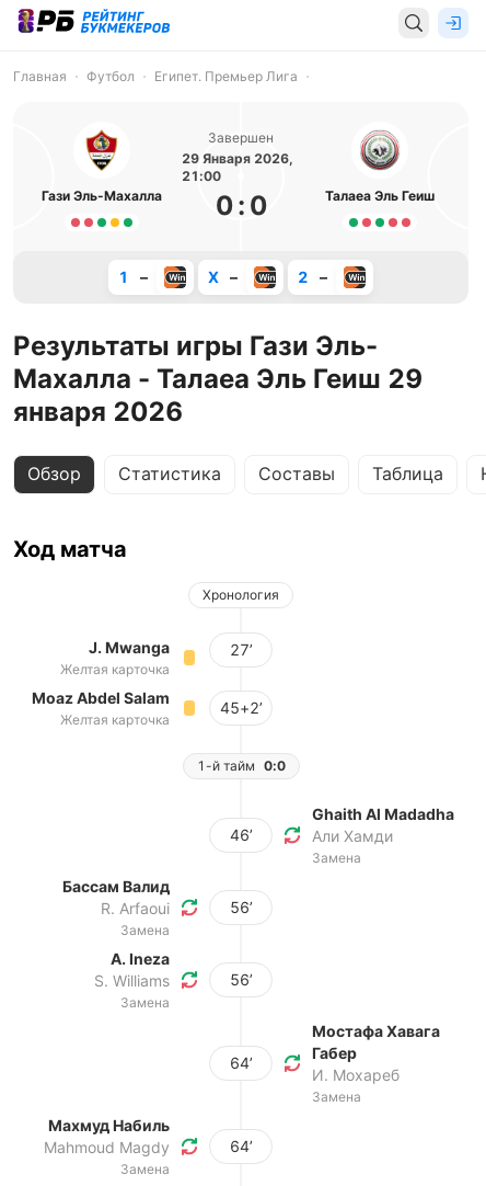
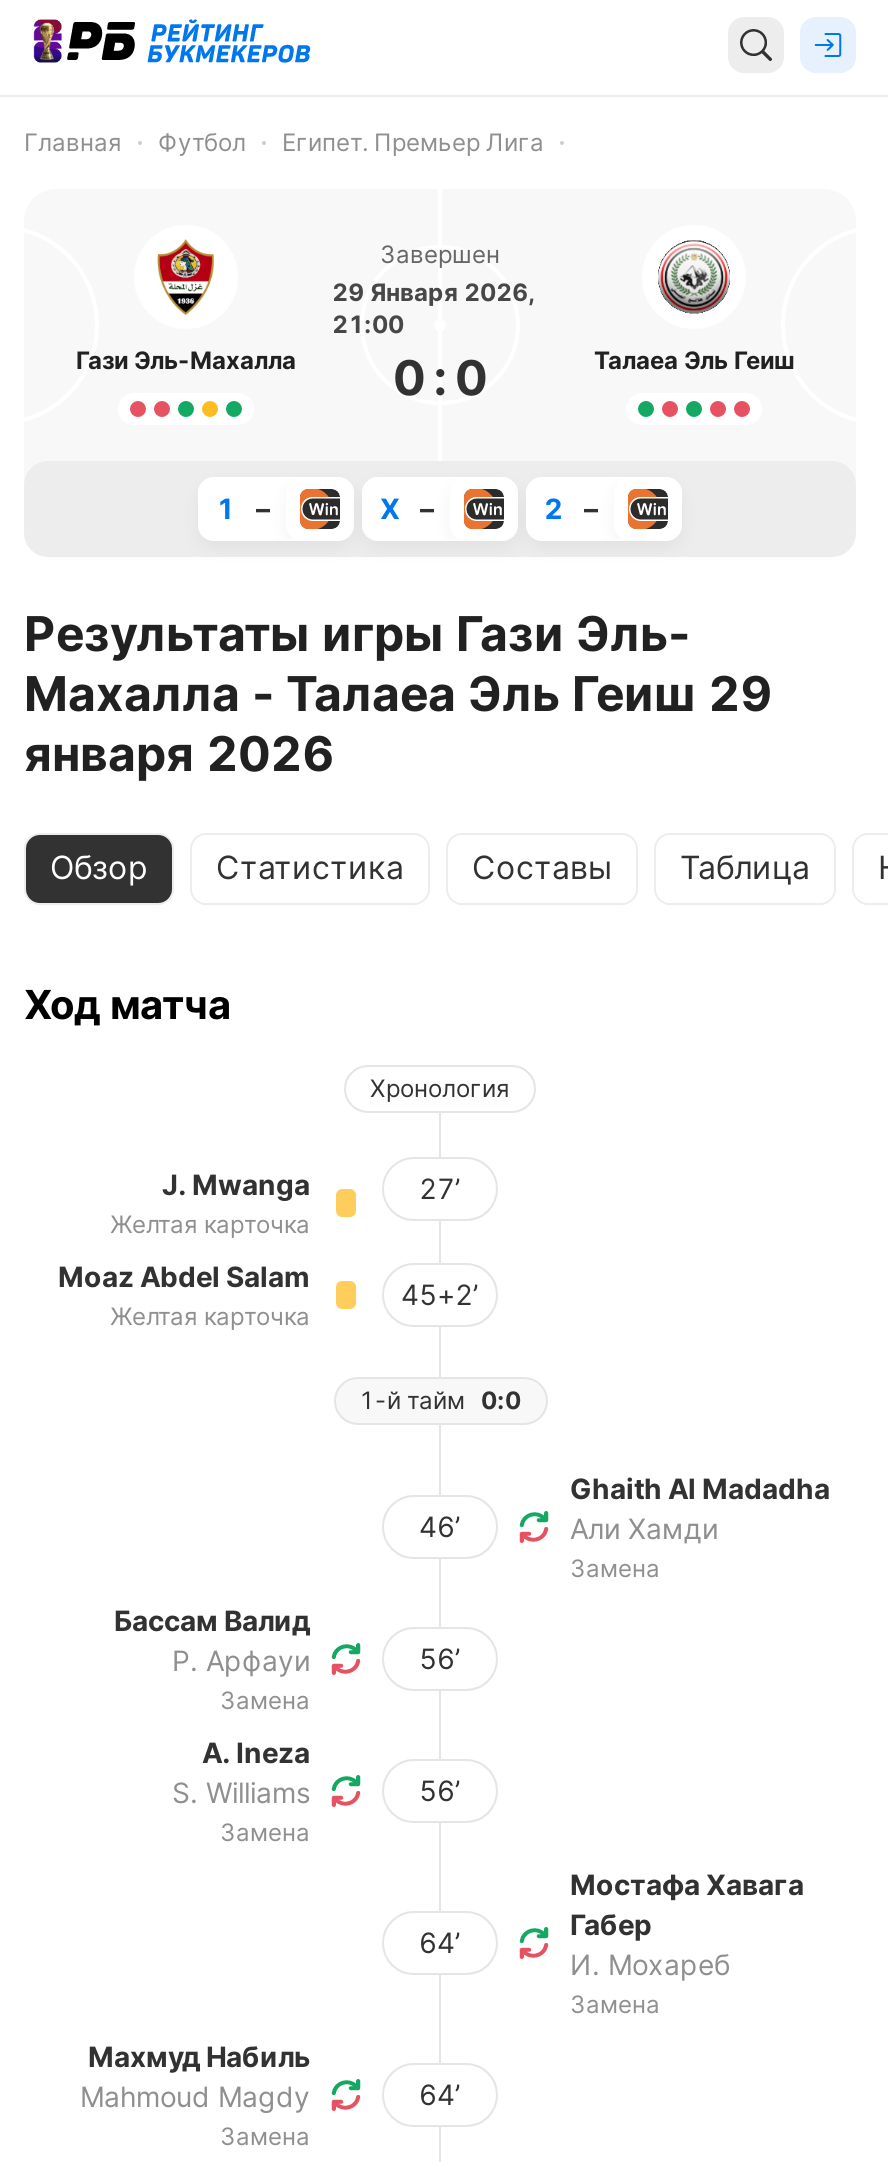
[101,899,170,917] R. Arfaoui -> [172,1643,310,1677] Р. Арфауи

